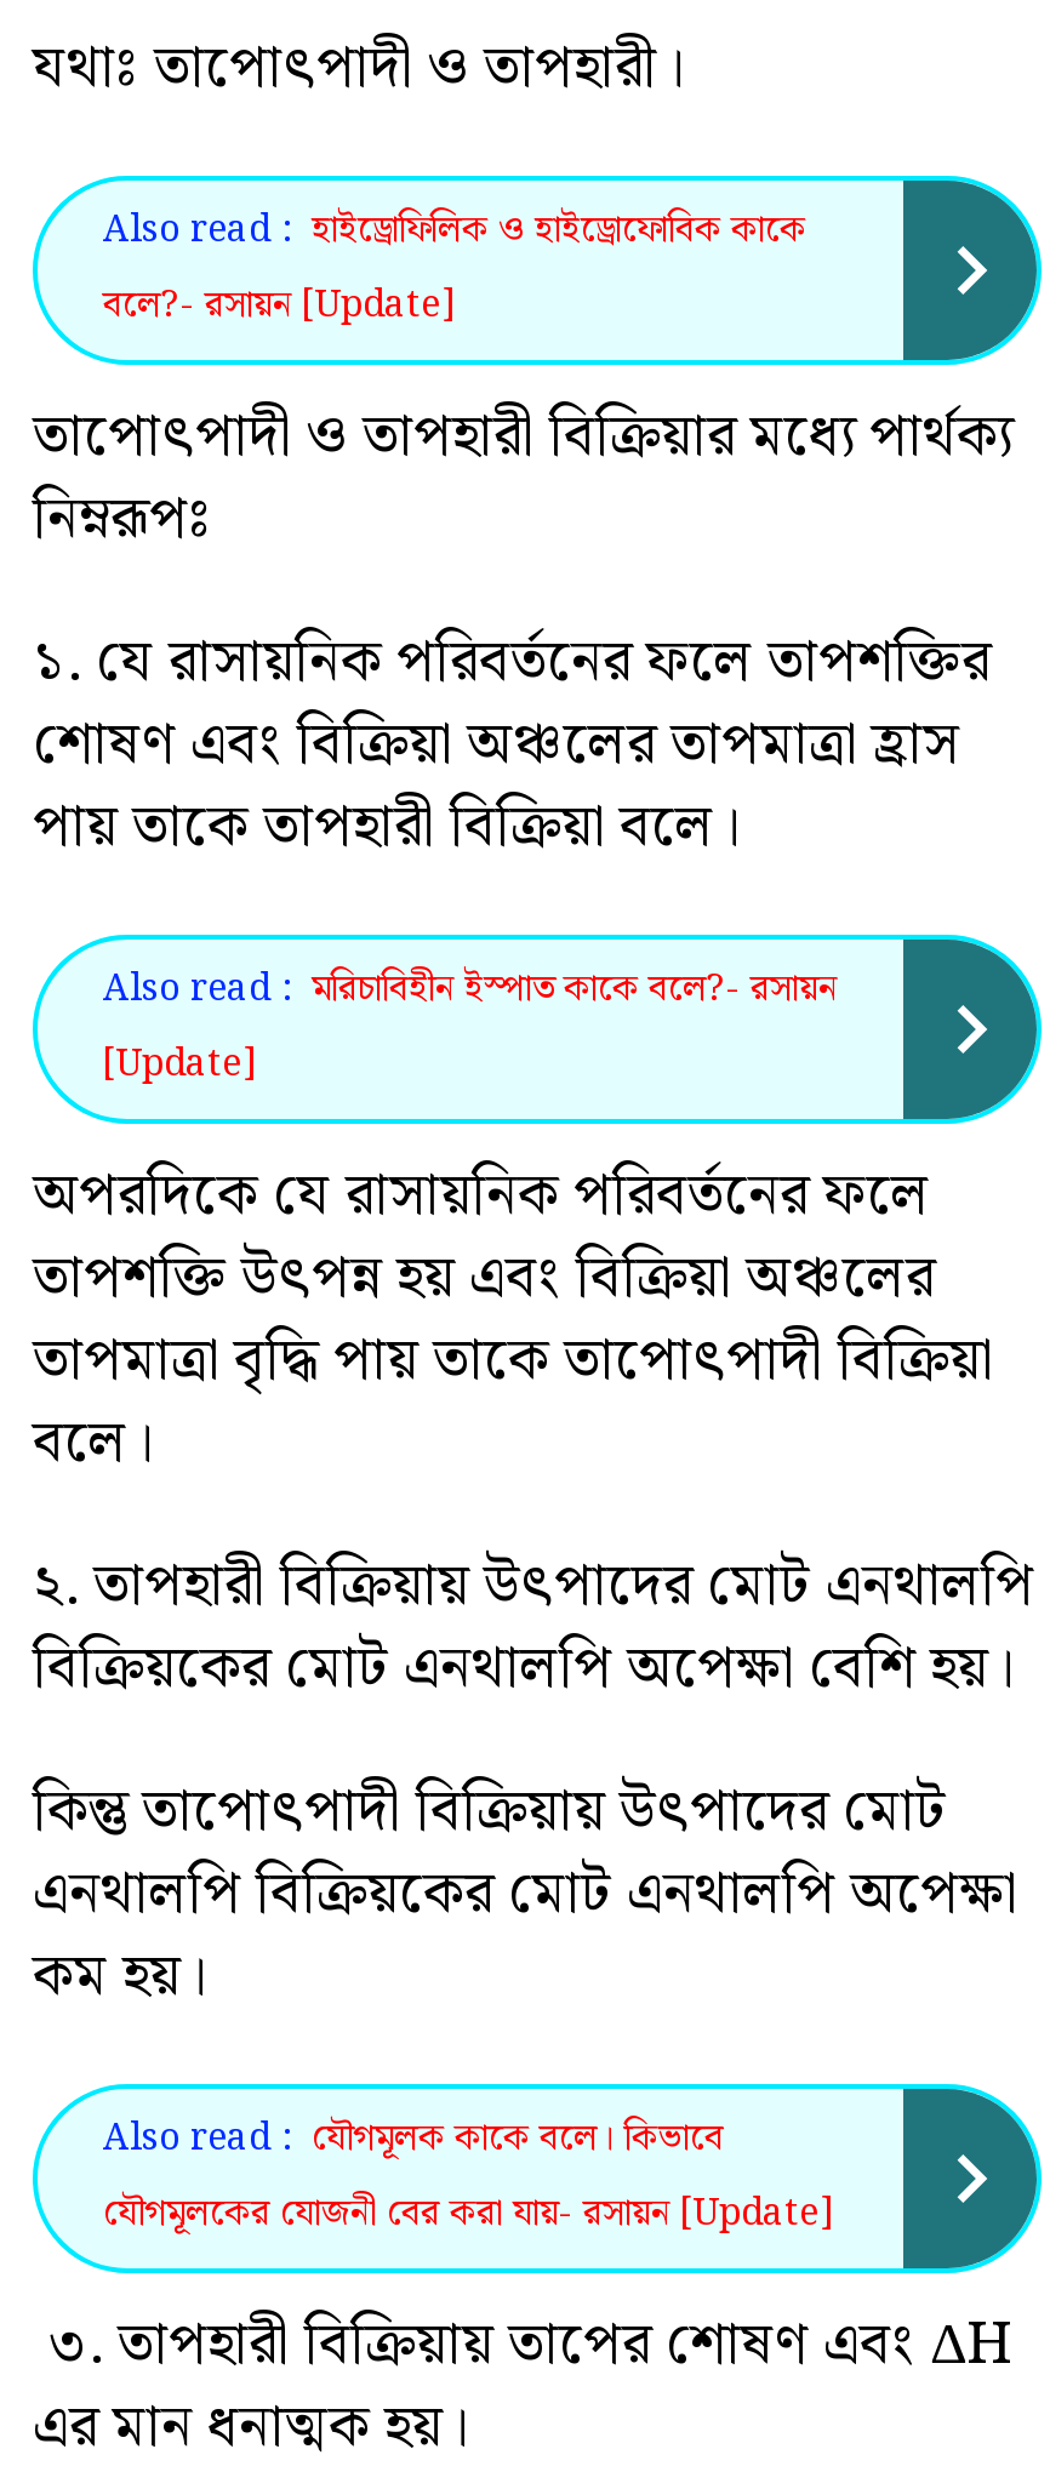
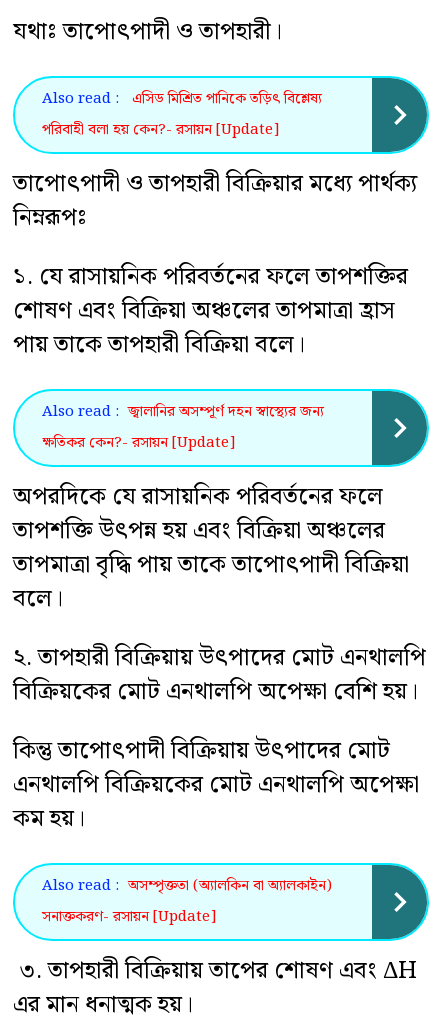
[103,202,806,336] Also read : হাইড্রোফিলিক ও হাইড্রোফোবিক কাকে | বলে?- রসায়ন [Update] -> [42,87,322,142] Also read : এসিড মিশ্রিত পানিকে তড়িৎ বিশ্লেষ্য | পরিবাহী বলা হয় কেন?- রসায়ন [Update]
[103,961,838,1095] Also read : মরিচাবিহীন ইস্পাত কাকে বলে?- রসায়ন | [Update] -> [42,400,324,455] Also read : জ্বালানির অসম্পূর্ণ দহন স্বাস্থ্যের জন্য | ক্ষতিকর কেন?- রসায়ন [Update]
[103,2110,833,2244] Also read : যৌগমূলক কাকে বলে। কিভাবে | যৌগমূলকের যোজনী বের করা যায়- রসায়ন [Update] -> [42,874,332,929] Also read : অসম্পৃক্ততা (অ্যালকিন বা অ্যালকাইন) | সনাক্তকরণ- রসায়ন [Update]

